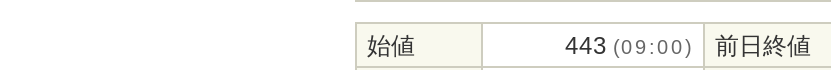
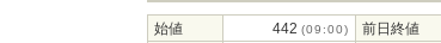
[565,32,811,60] 443 (09:00) 前日終値 -> [272,20,419,37] 442 (09:00) 前日終値

